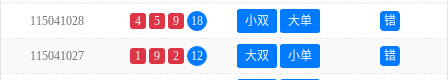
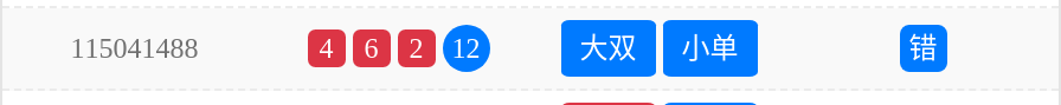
[30,14,84,28] 115041028 -> [71,32,198,65] 115041488
[30,14,396,63] 5 | 9 | 18 | 小双 | 大单 | 错 | 115041027 | 1 | 9 -> [364,32,378,65] 6

